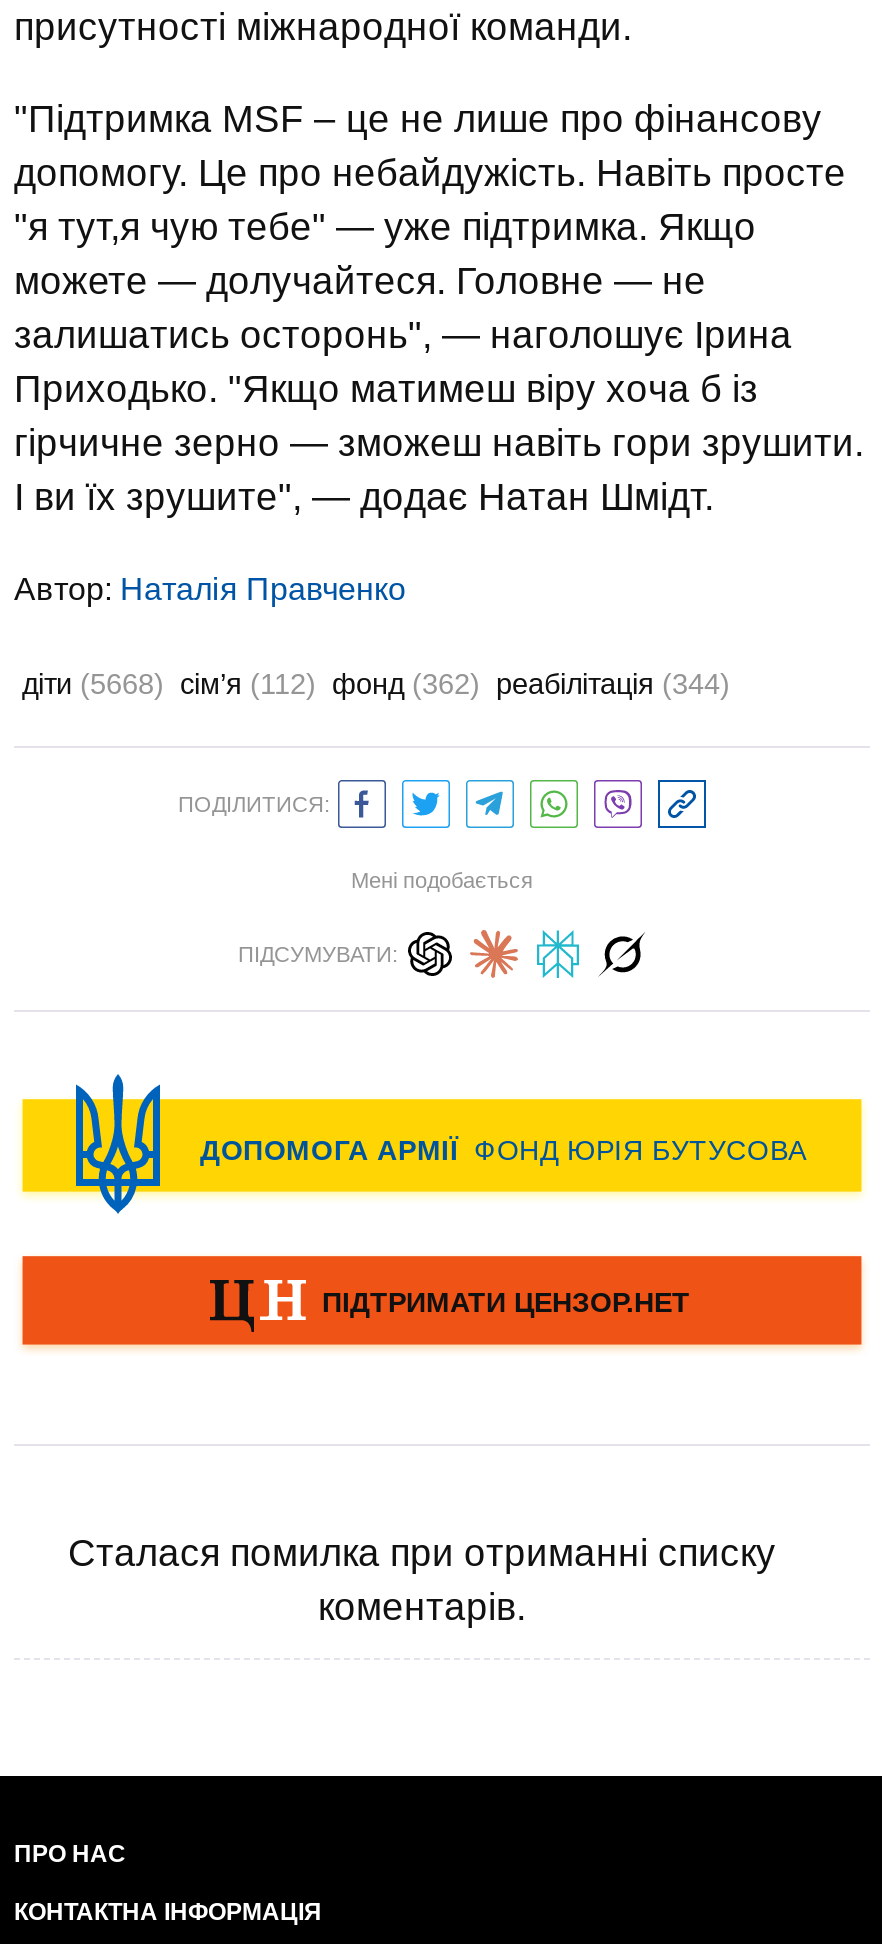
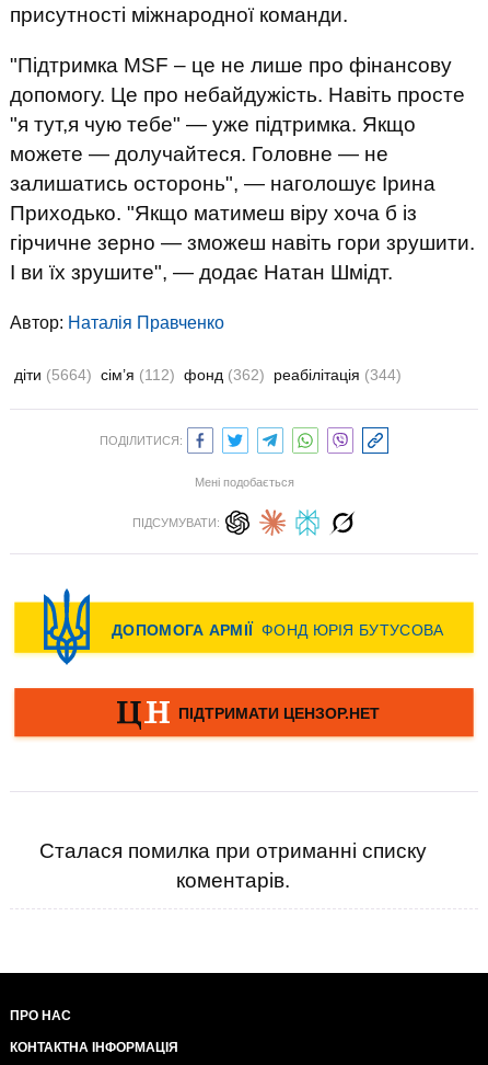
[22,668,730,700] діти (5668) сім’я (112) фонд (362) реабілітація (344) -> [14,366,402,383] діти (5664) сім’я (112) фонд (362) реабілітація (344)

